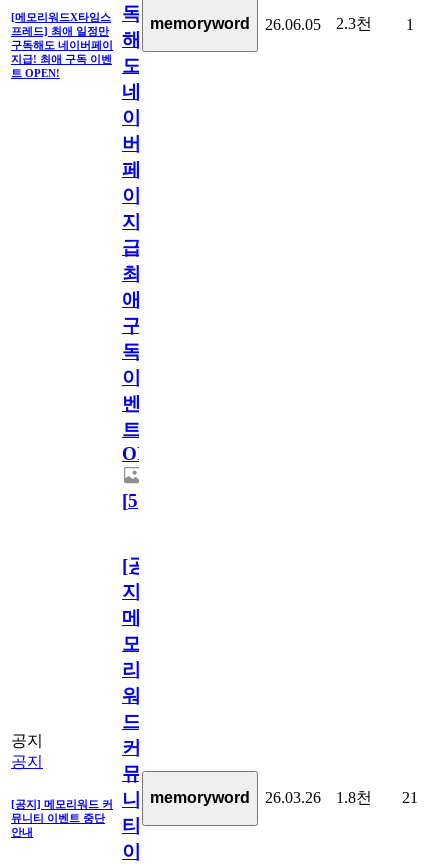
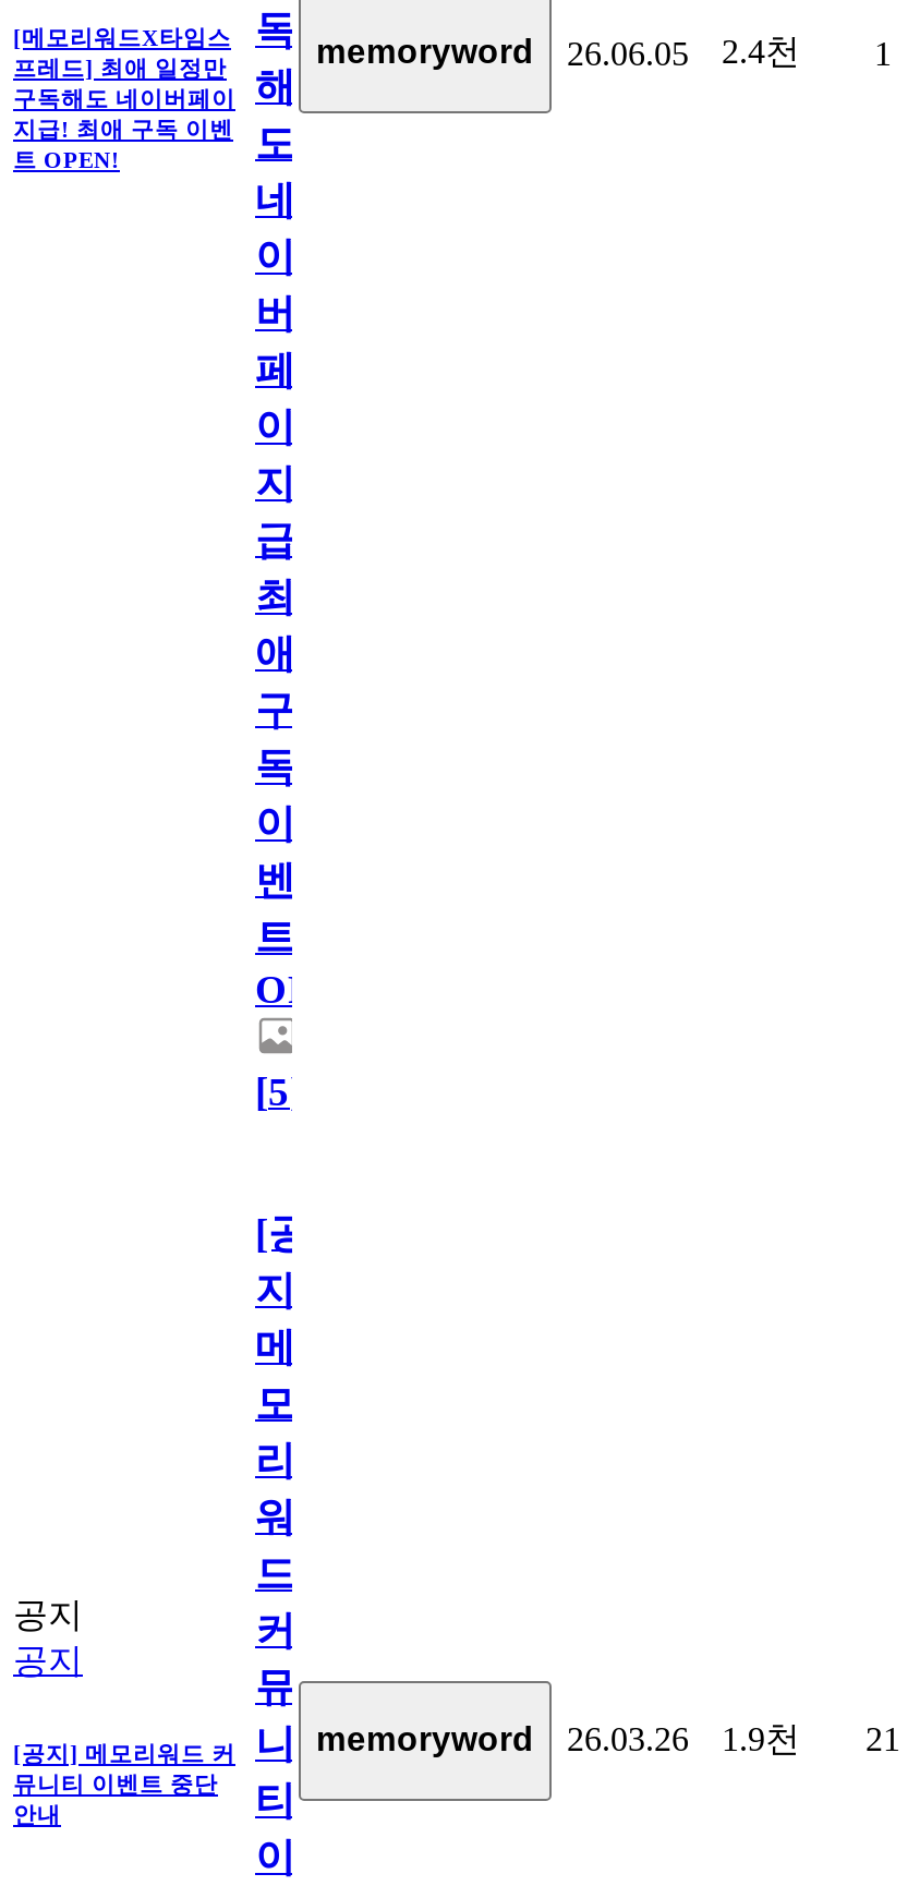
[11,3,414,33] [메모리워드X타임스 독 memoryword 26.06.05 2.3천 1 -> [13,7,892,71] [메모리워드X타임스 독 memoryword 26.06.05 2.4천 1
[336,789,372,806] 1.8천 -> [722,1719,800,1756] 1.9천

